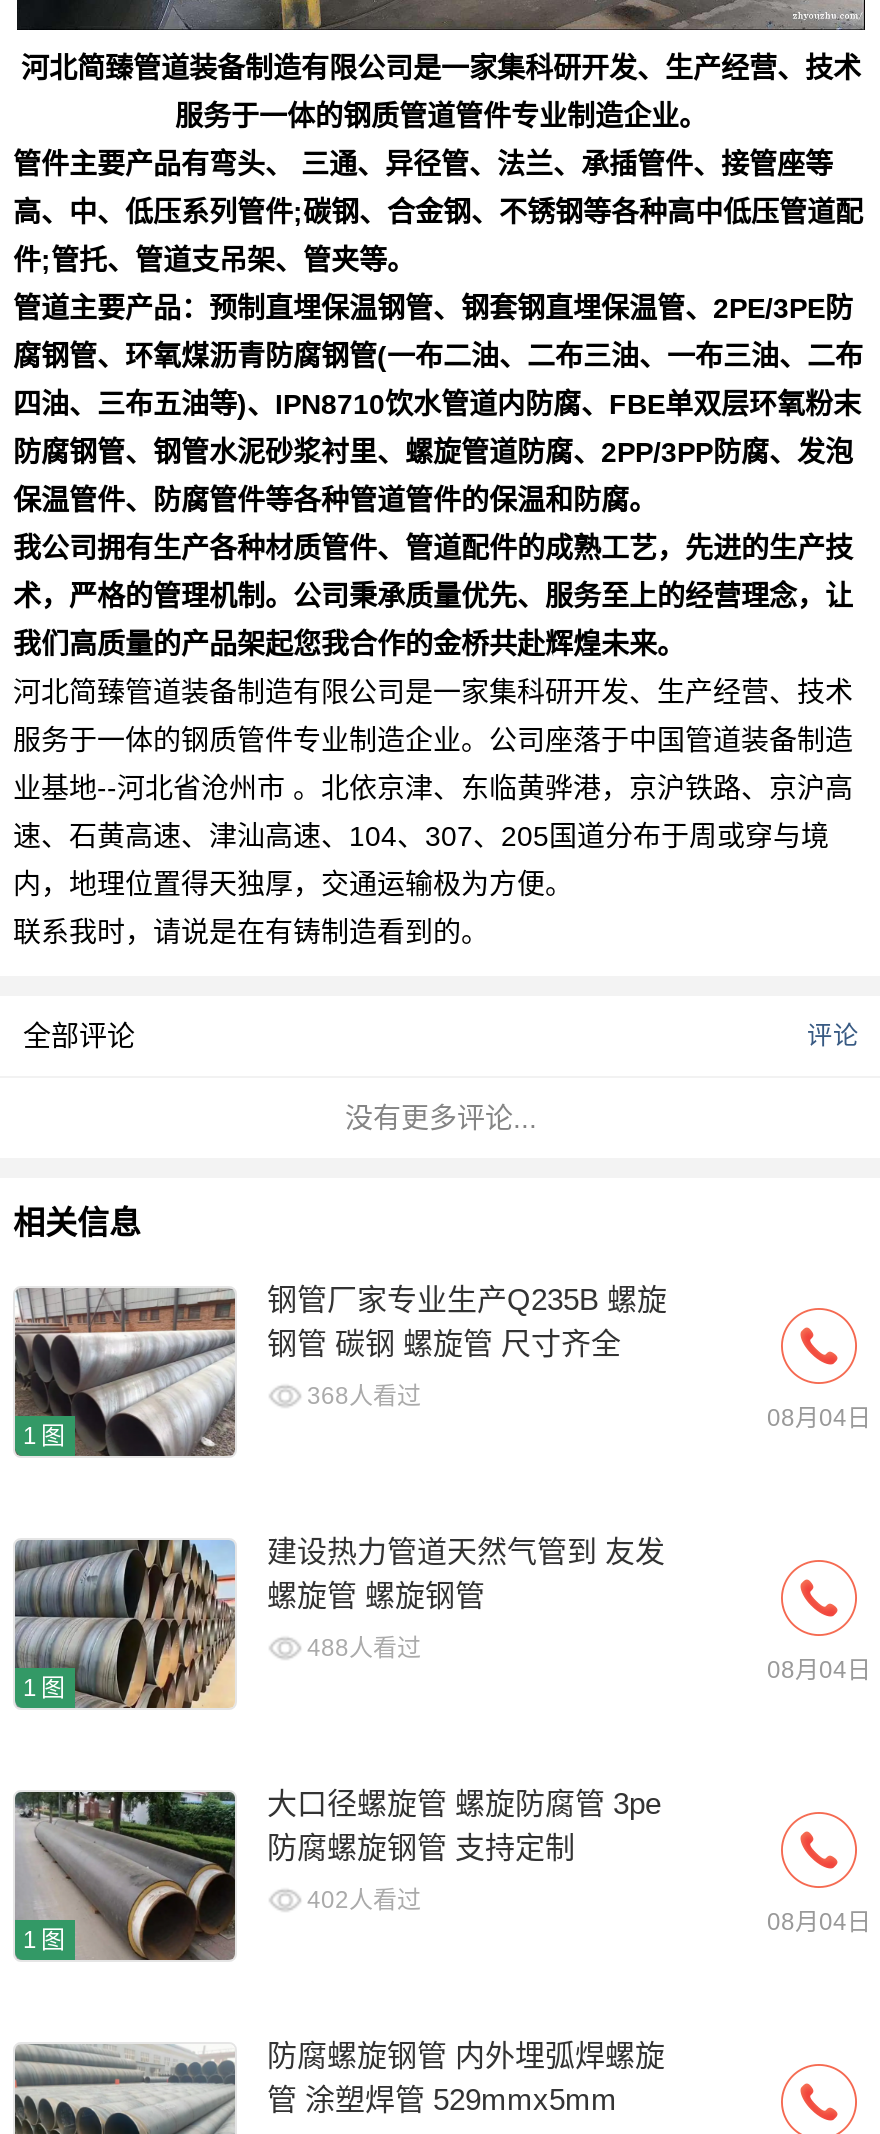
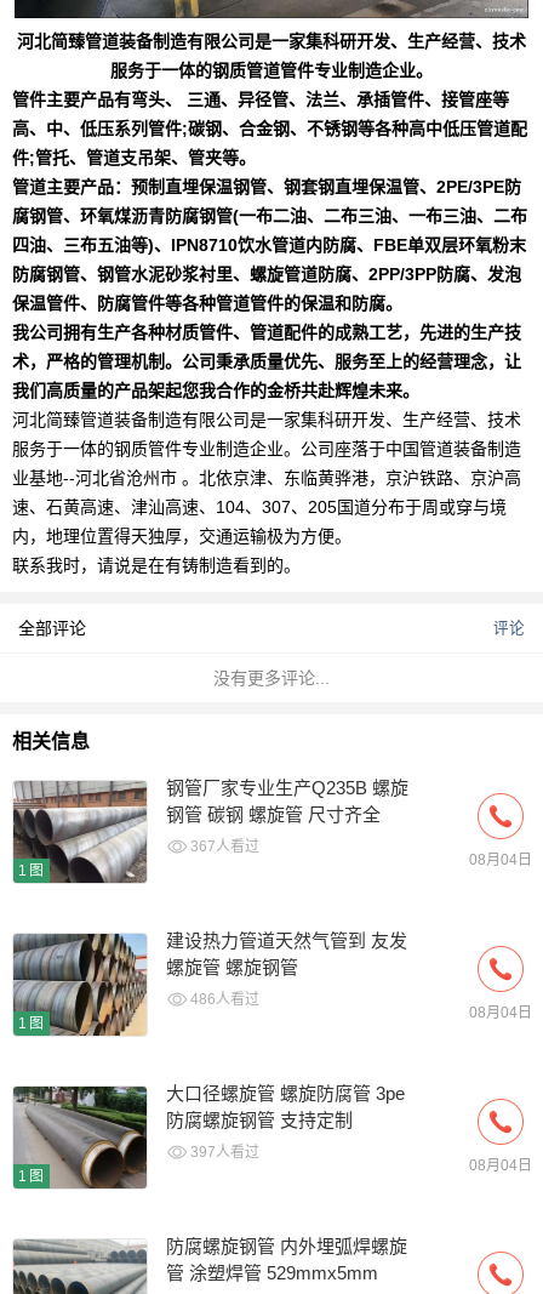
[307,1383,421,1411] 368人看过 -> [190,838,259,855] 367人看过
[307,1635,421,1663] 488人看过 -> [190,991,259,1008] 486人看过
[307,1887,421,1915] 402人看过 -> [190,1144,259,1161] 397人看过

